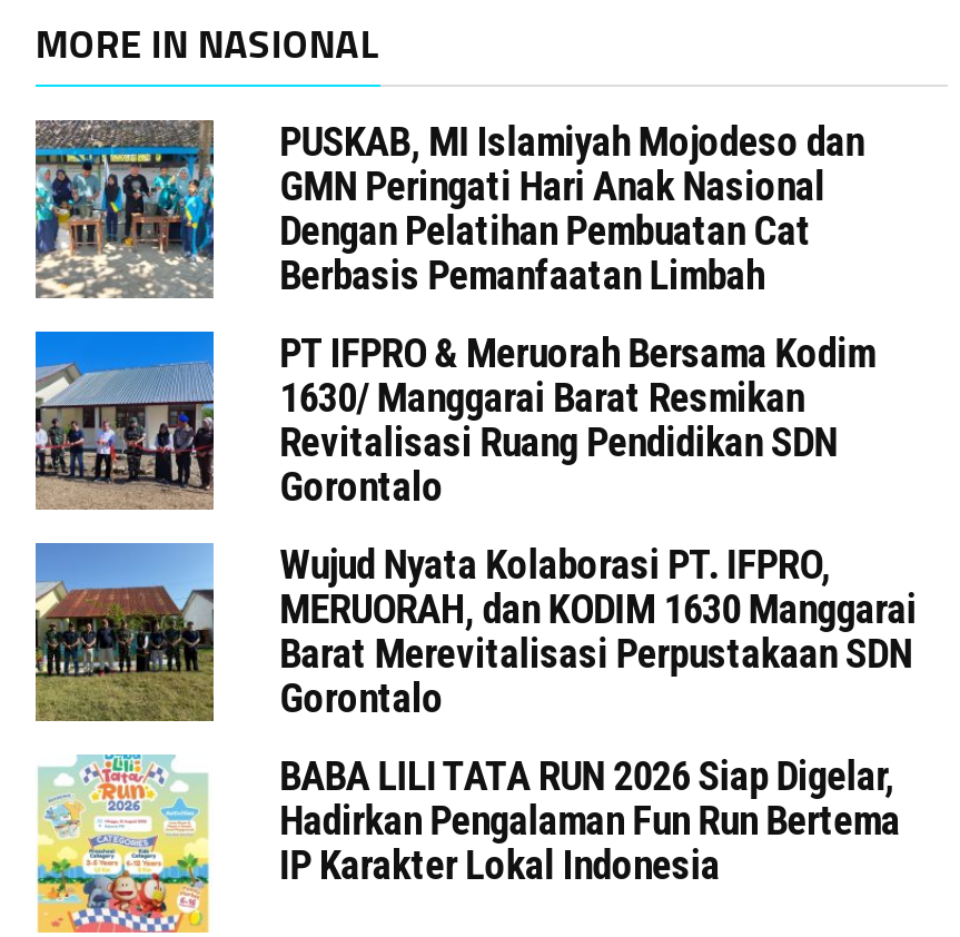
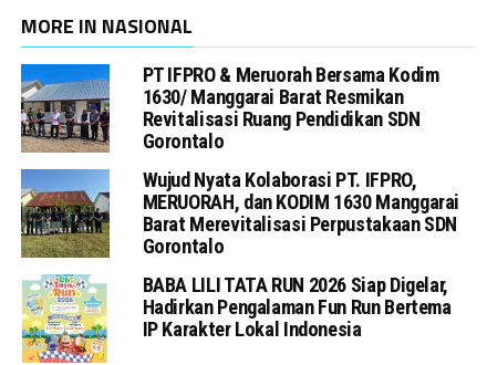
[33,118,864,298] [image] | PUSKAB, MI Islamiyah Mojodeso dan | GMN Peringati Hari Anak Nasional | Dengan Pelatihan Pembuatan Cat | Berbasis Pemanfaatan Limbah -> none

